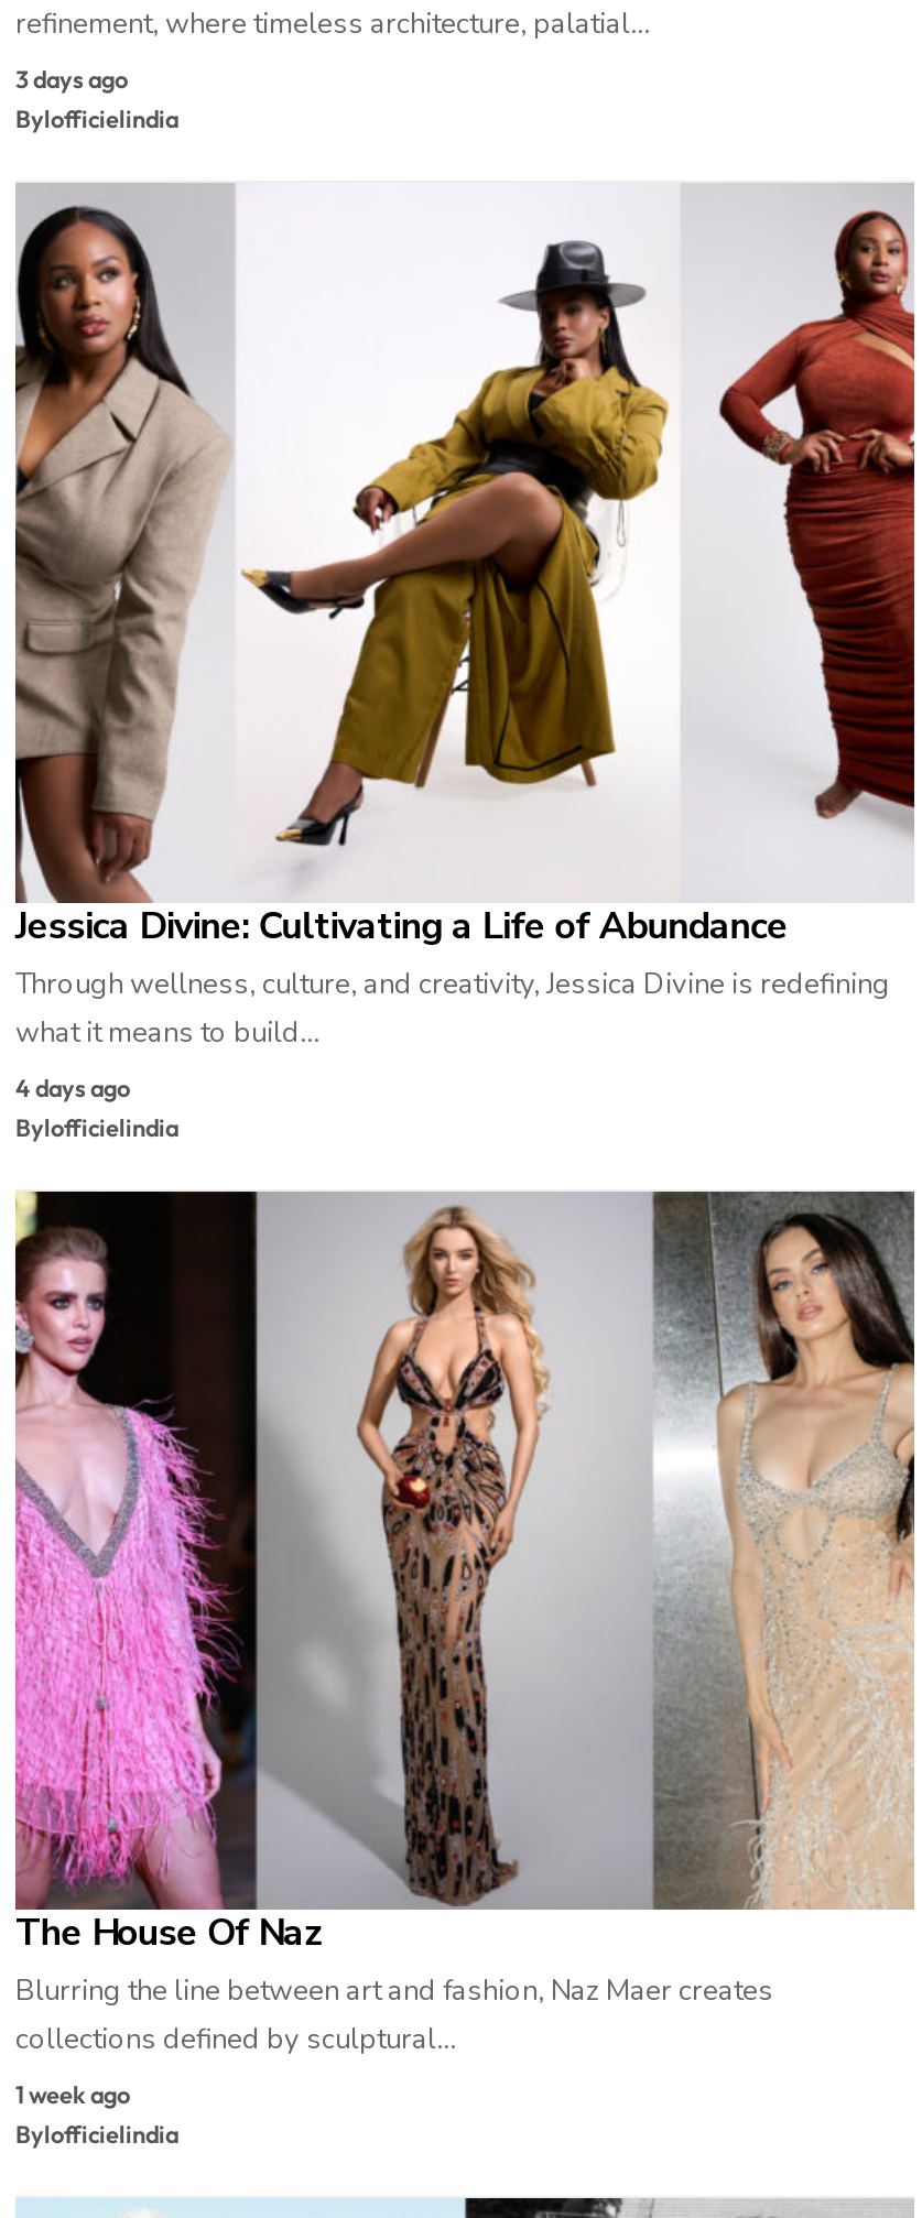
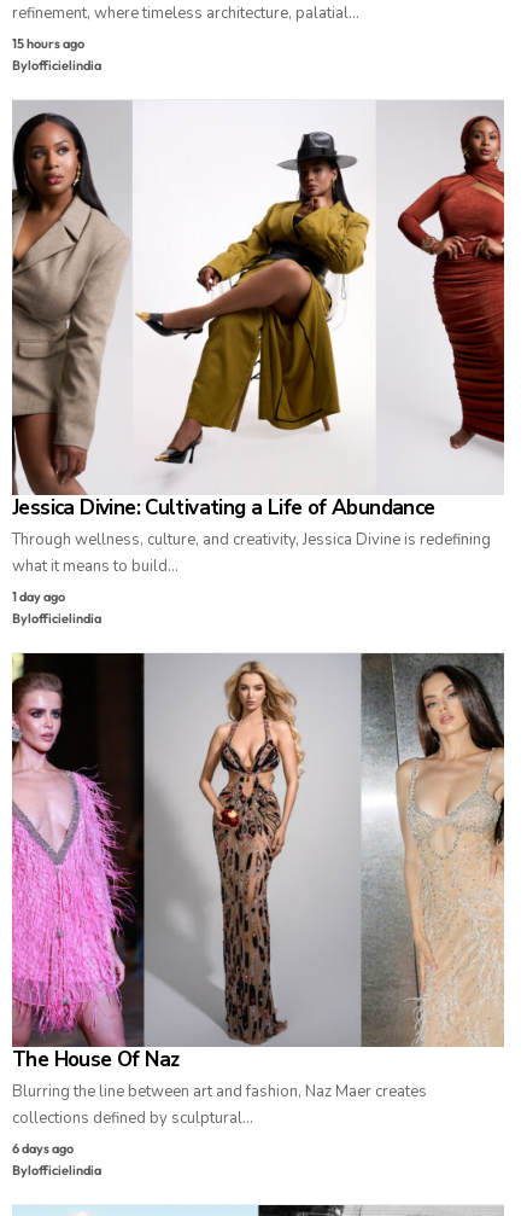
[15,65,128,96] 3 days ago -> [12,36,84,52] 15 hours ago
[15,1072,130,1103] 4 days ago -> [12,588,65,605] 1 day ago
[15,2080,130,2111] 1 week ago -> [12,1140,74,1157] 6 days ago

